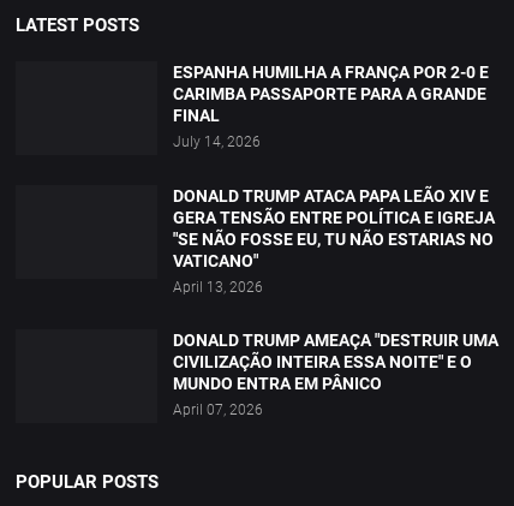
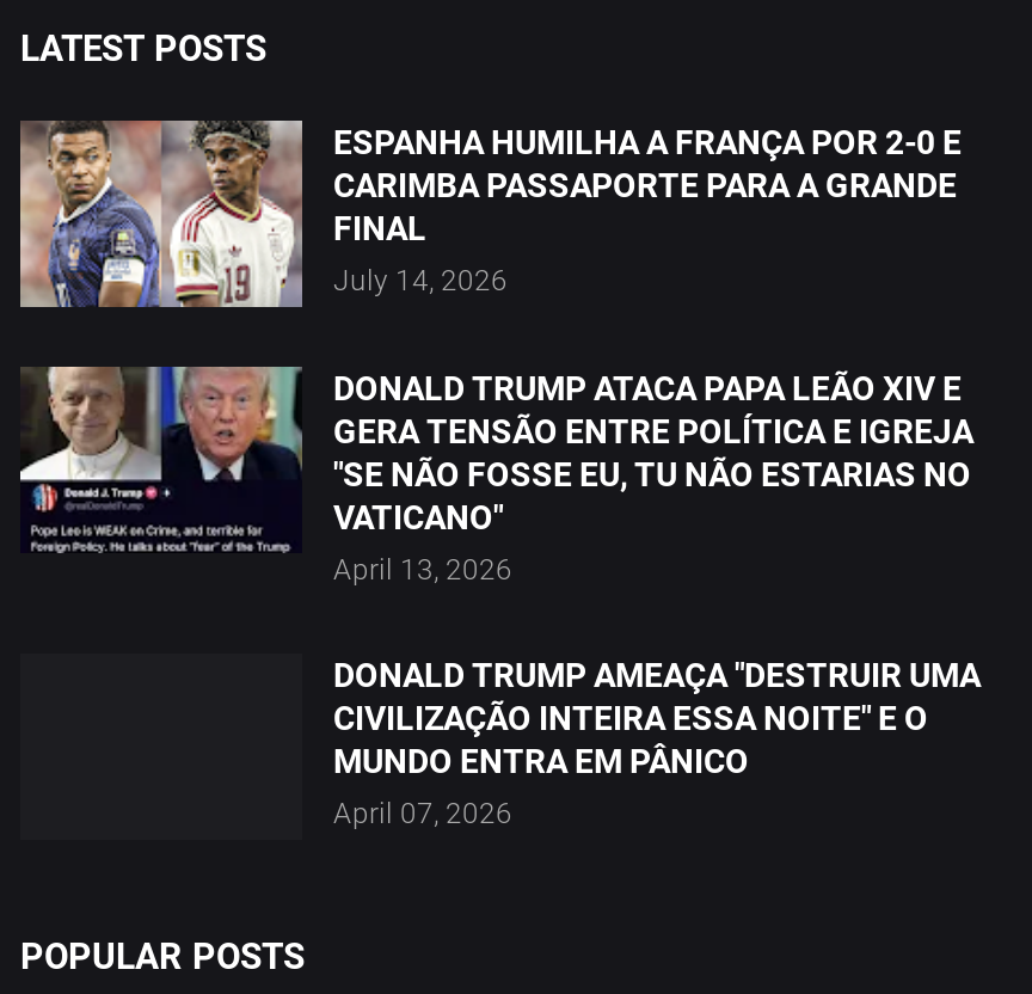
none -> [18,118,305,309] [image]
none -> [18,364,305,553] [image]

